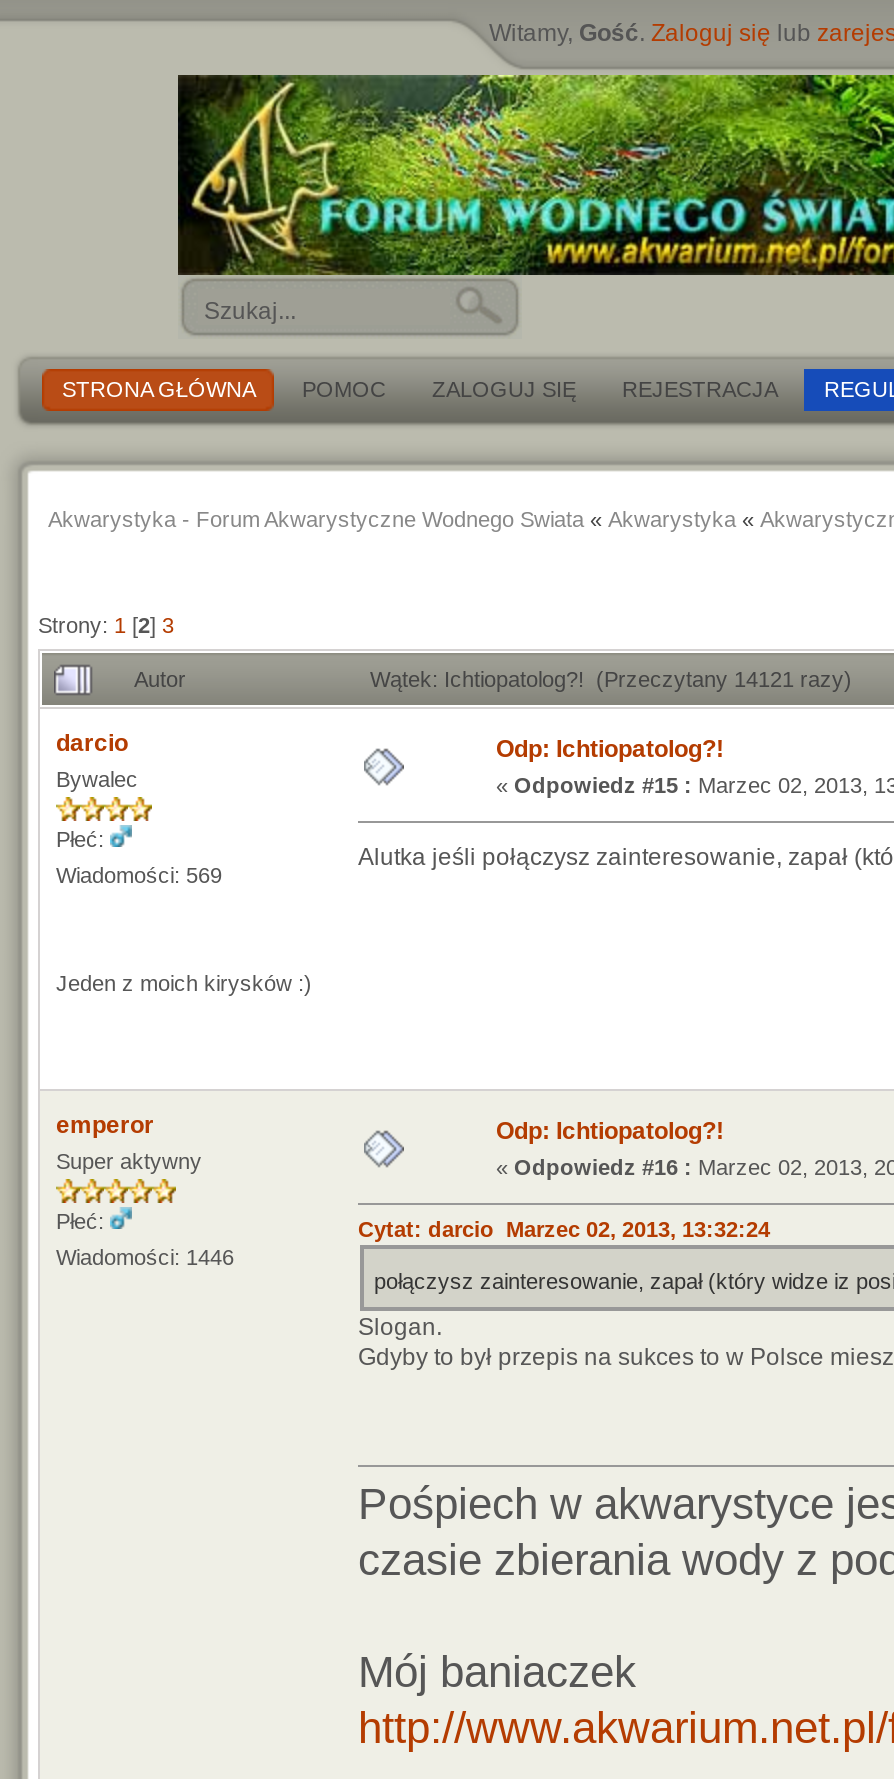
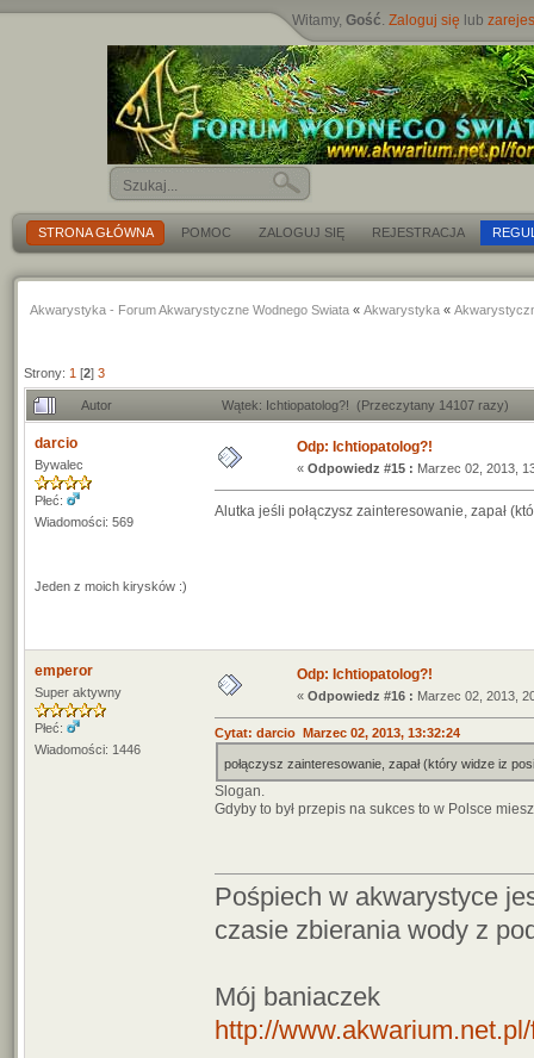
[370,667,852,691] Wątek: Ichtiopatolog?! (Przeczytany 14121 razy) -> [222,398,509,412] Wątek: Ichtiopatolog?! (Przeczytany 14107 razy)

